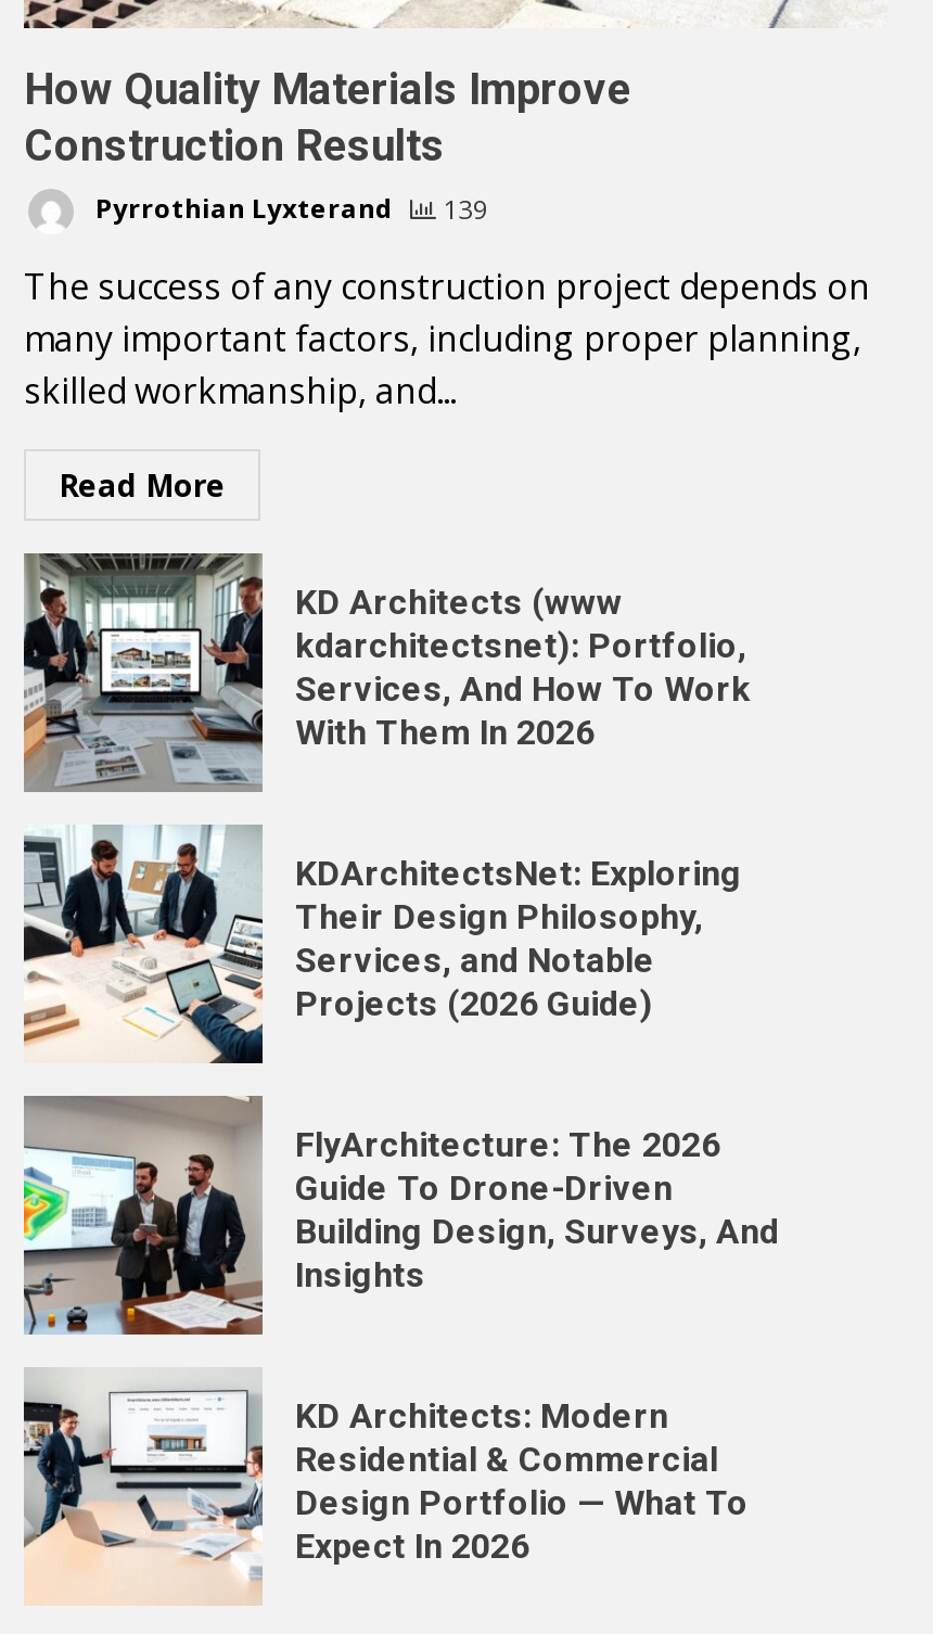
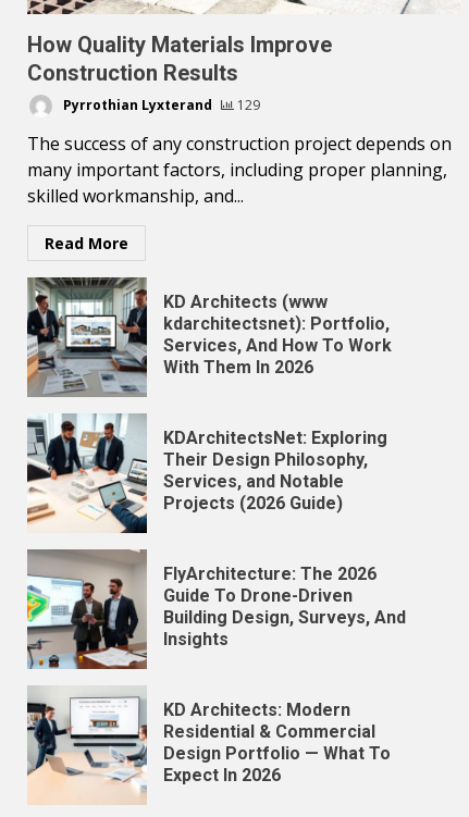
[89,191,488,228] Pyrrothian Lyxterand 139 -> [60,96,260,114] Pyrrothian Lyxterand 129

